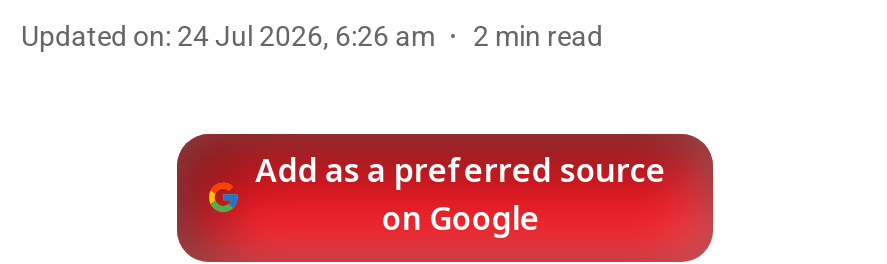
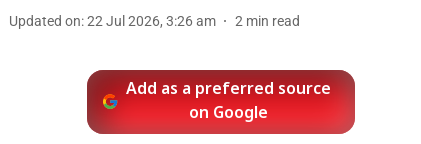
[21,21,435,53] Updated on: 24 Jul 2026, 6:26 am -> [9,13,216,29] Updated on: 22 Jul 2026, 3:26 am

